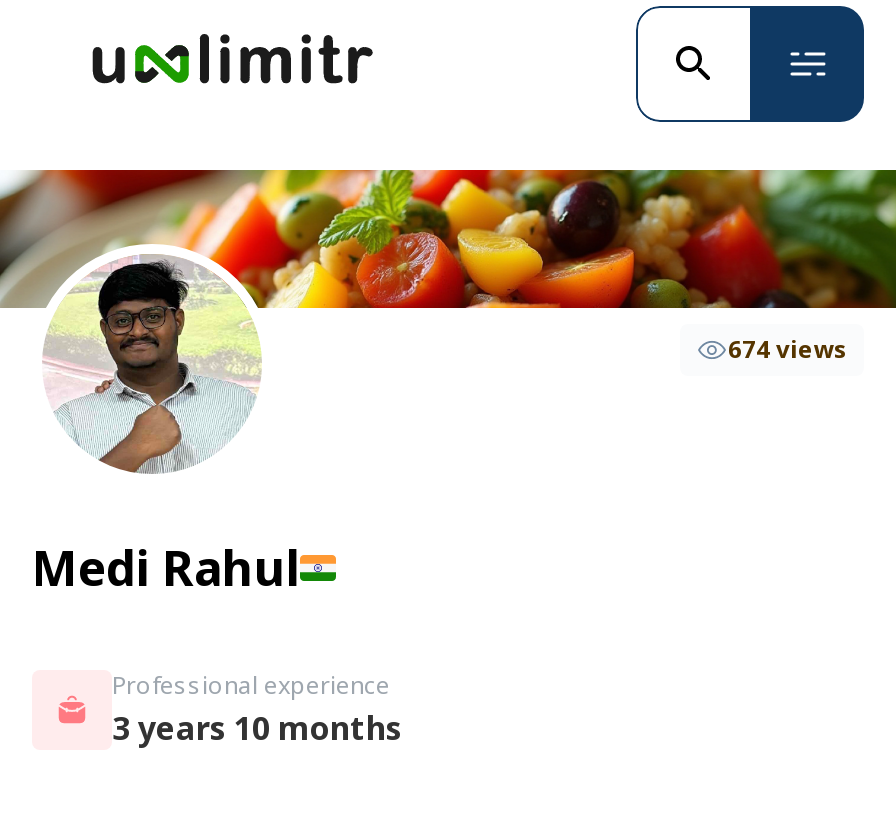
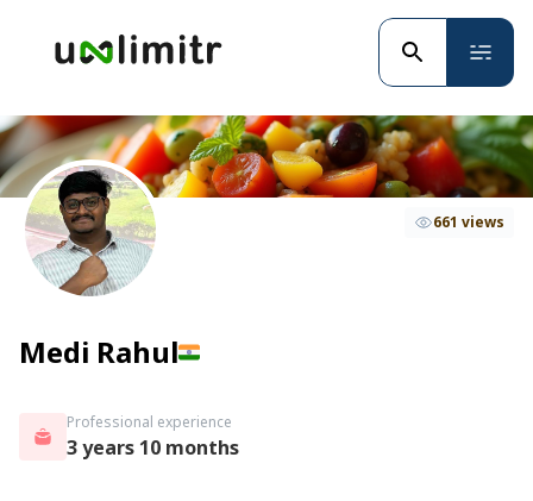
[728,332,848,366] 674 views -> [433,212,504,232] 661 views

